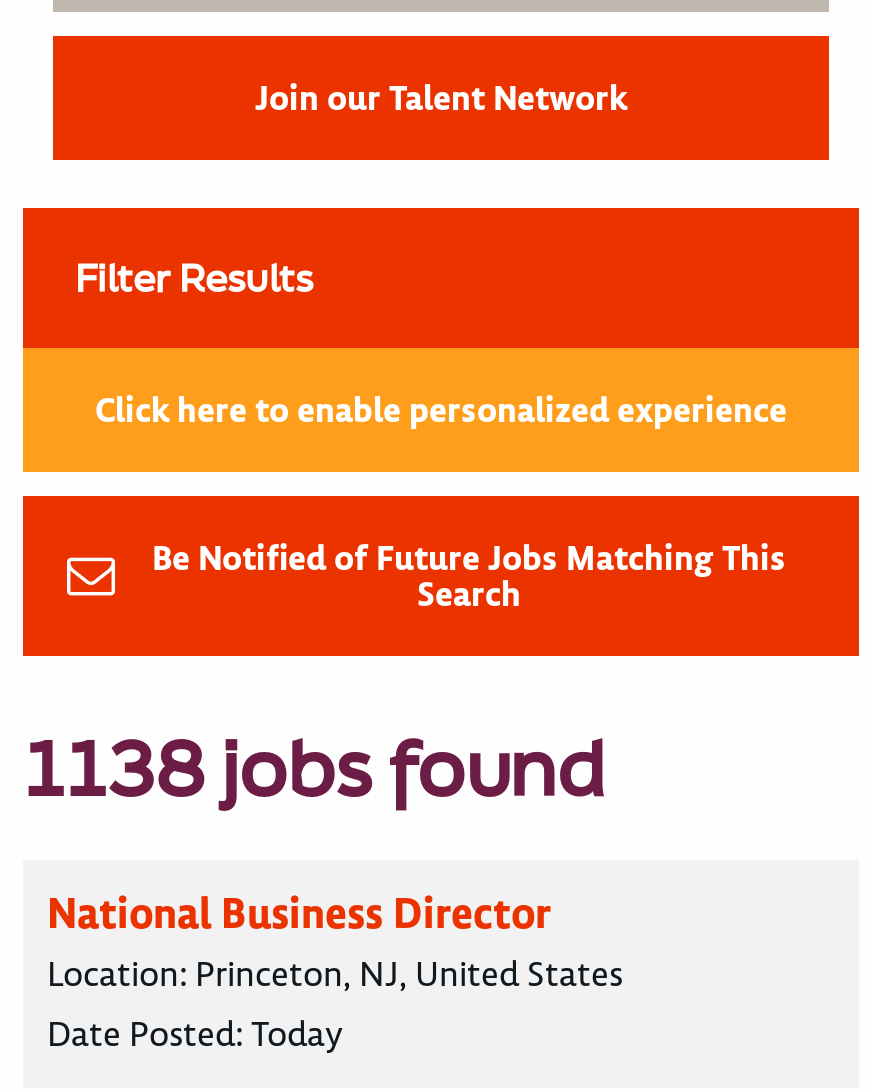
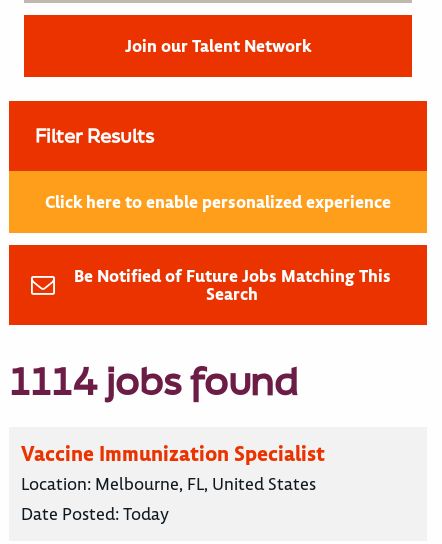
[23,716,605,818] 1138 jobs found -> [9,355,298,406] 1114 jobs found
[47,886,623,996] National Business Director | Location: Princeton, NJ, United States -> [21,440,325,495] Vaccine Immunization Specialist | Location: Melbourne, FL, United States

